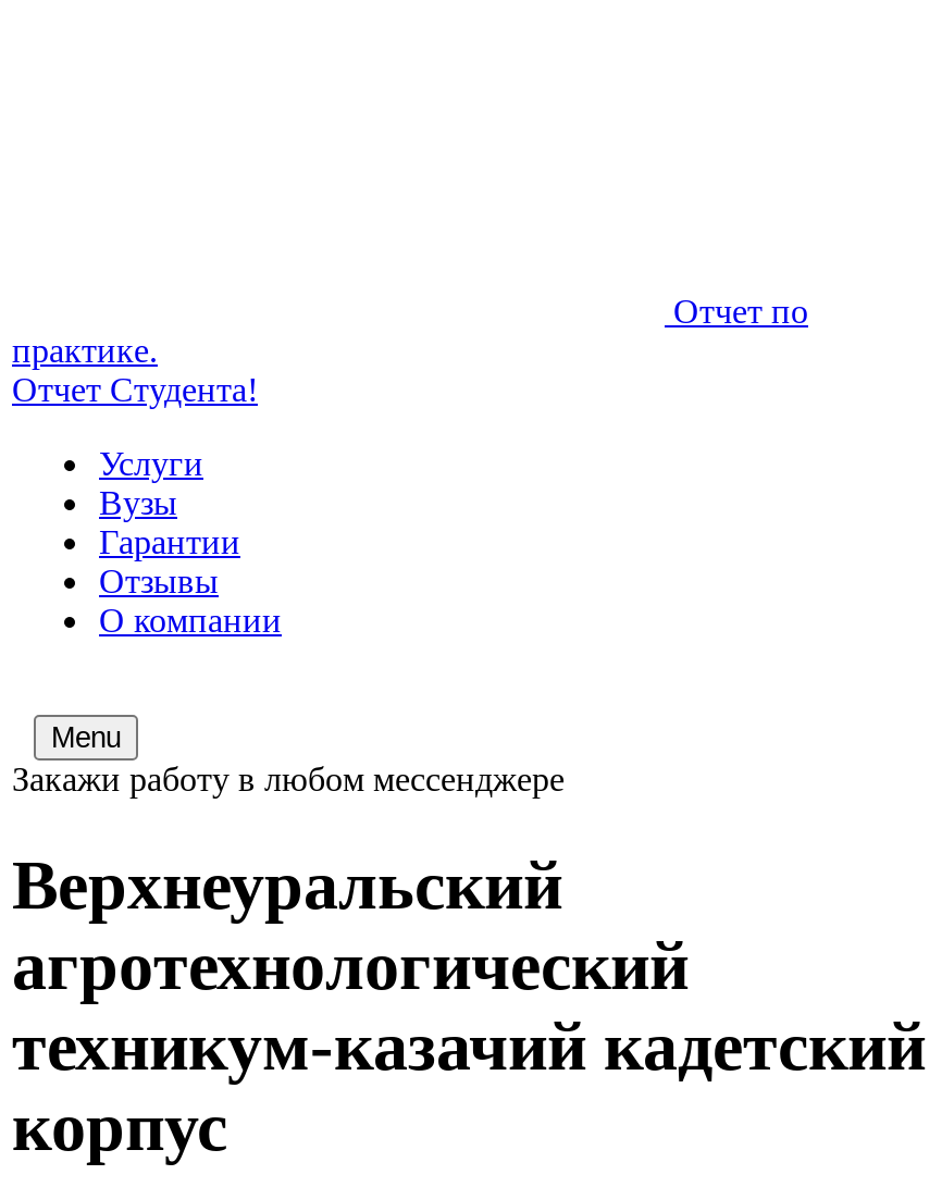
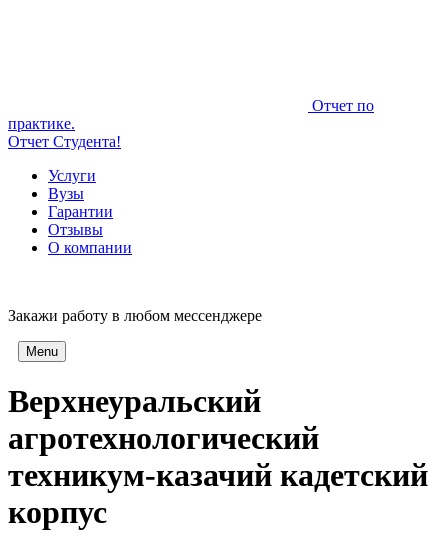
moved [51,721,121,754] -> [26,344,58,359]: Menu

